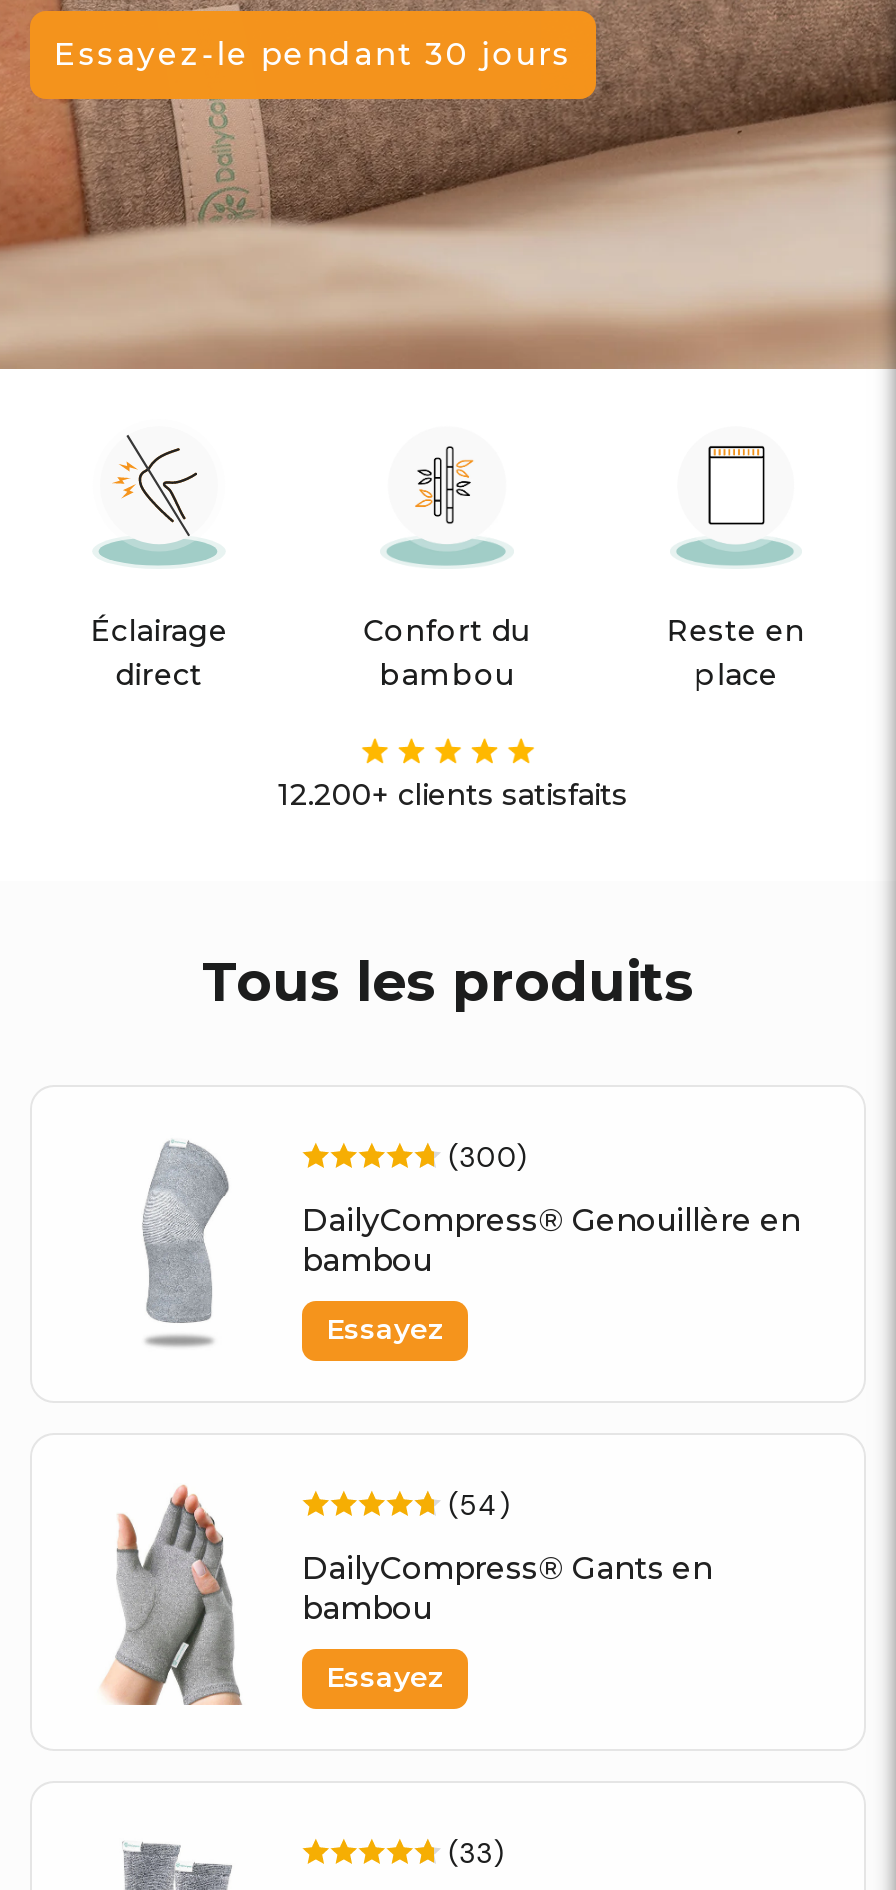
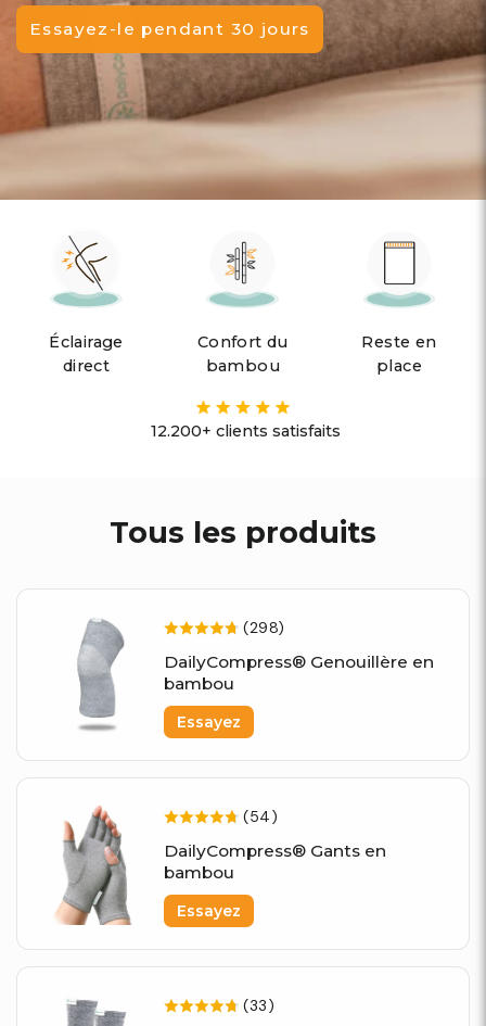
[449,1138,529,1174] (300) -> [243,618,285,638] (298)

